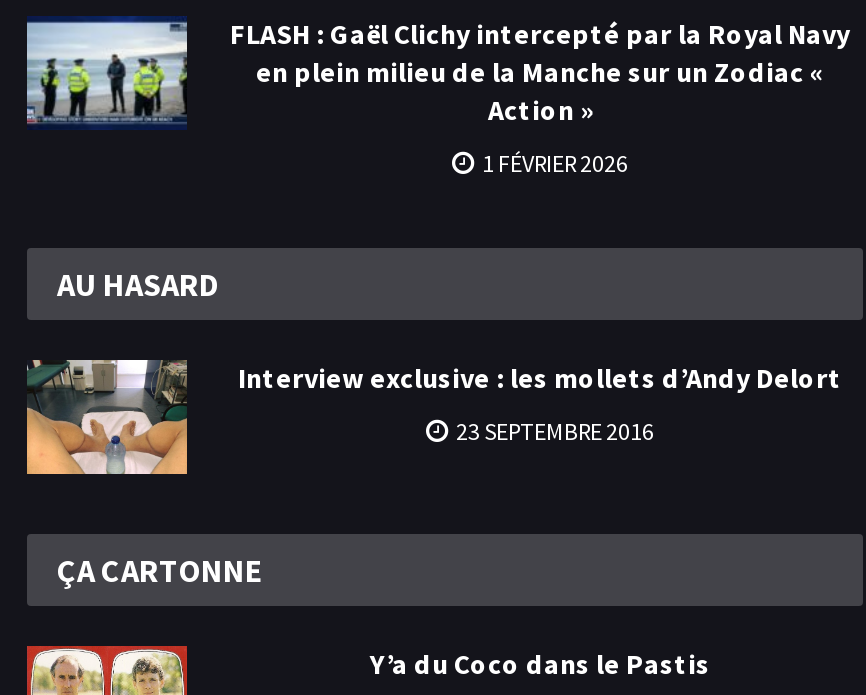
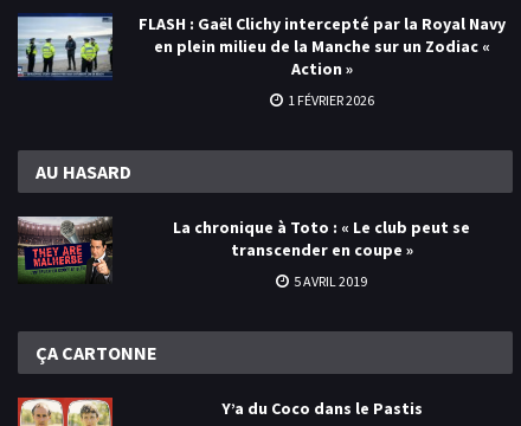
[25,358,189,478] [image] -> [18,215,112,285] [image]
[238,360,842,396] Interview exclusive : les mollets d’Andy Delort -> [173,217,470,260] La chronique à Toto : « Le club peut se | transcender en coupe »
[452,416,654,446] 23 SEPTEMBRE 2016 -> [291,272,367,290] 5 AVRIL 2019

